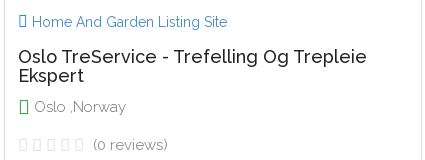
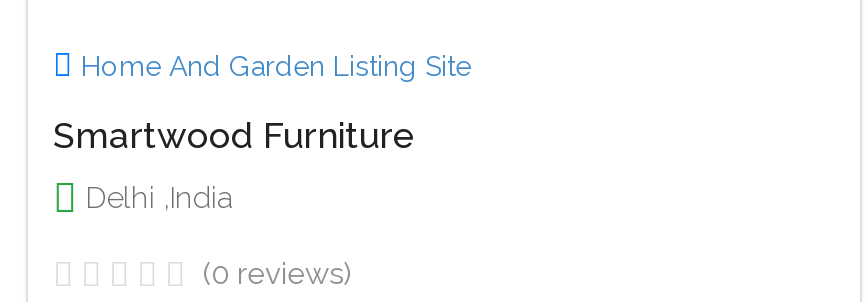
[17,46,366,86] Oslo TreService - Trefelling Og Trepleie | Ekspert -> [53,115,417,157] Smartwood Furniture
[29,98,125,116] Oslo ,Norway -> [77,180,233,216] Delhi ,India

